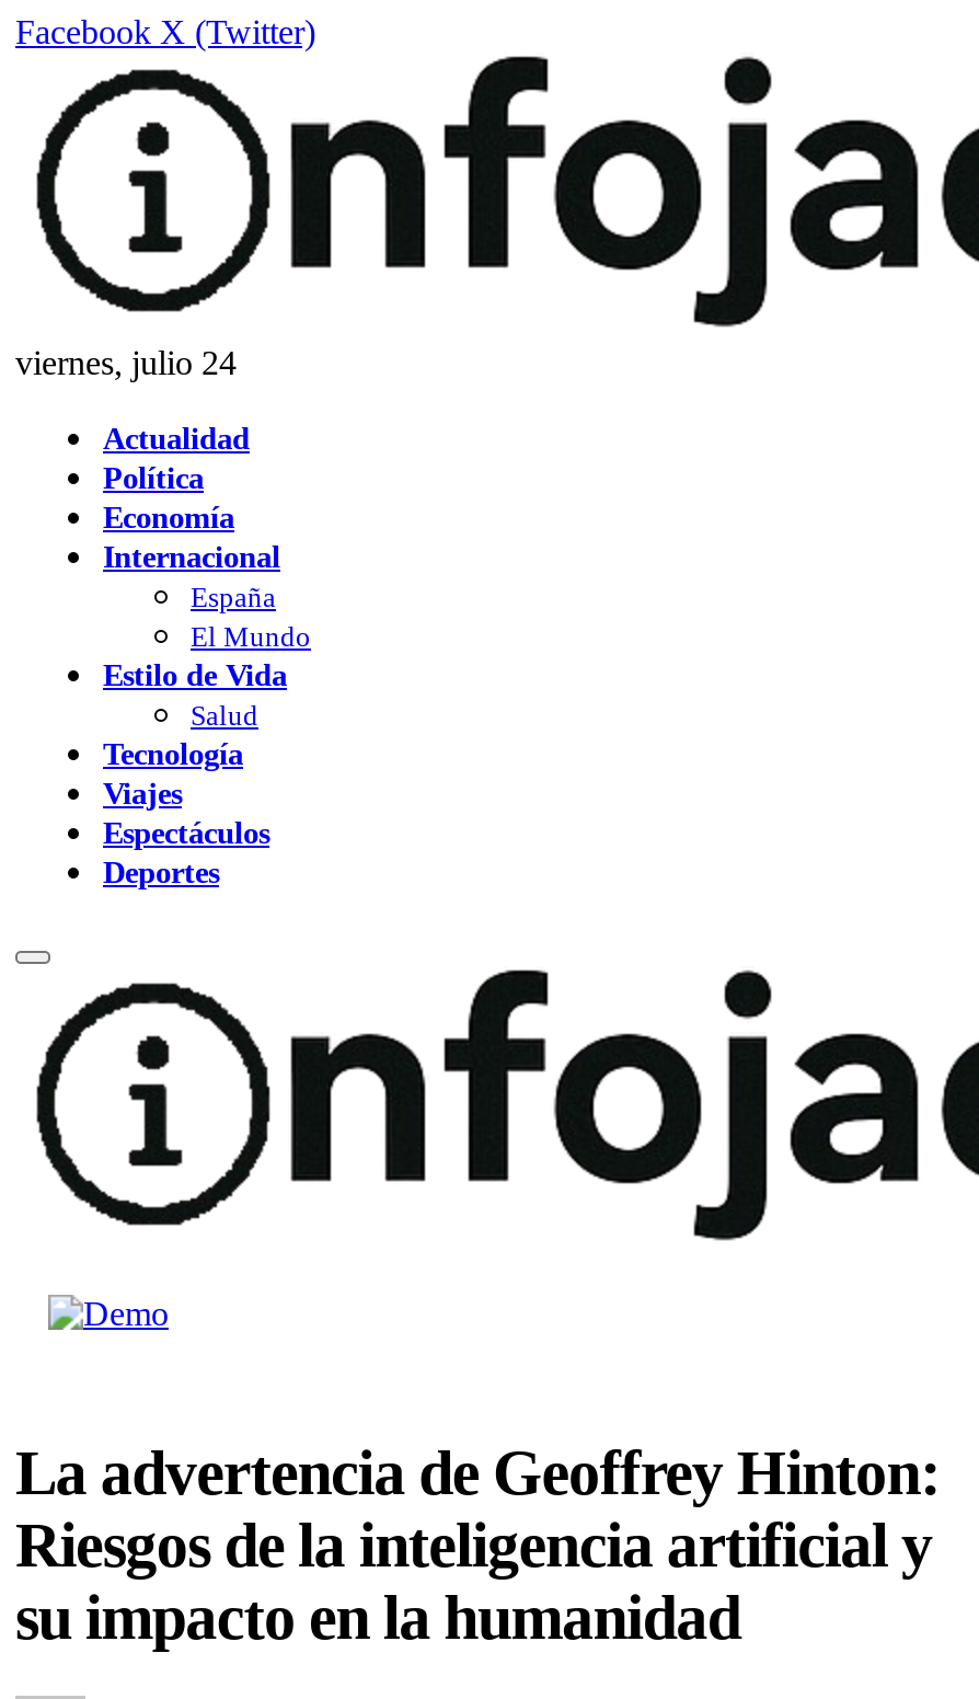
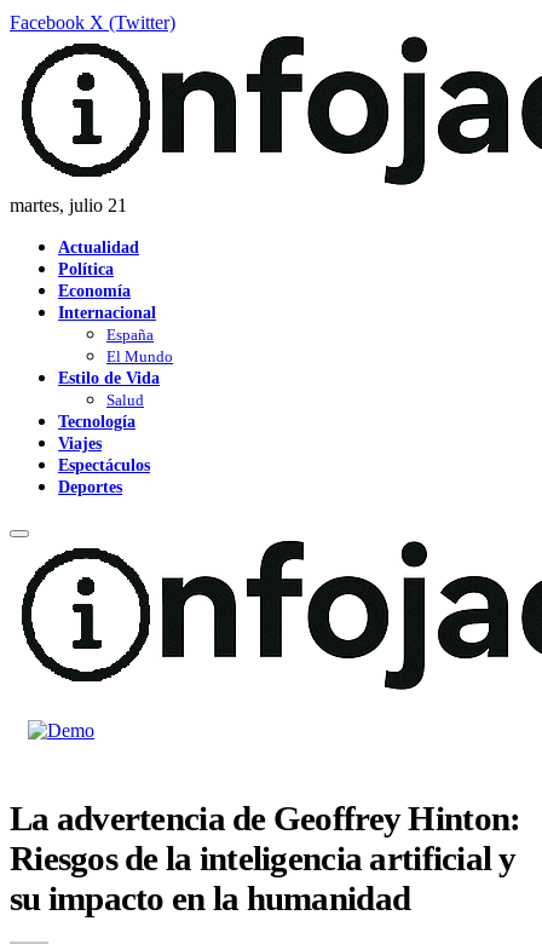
[15,343,237,381] viernes, julio 24 -> [10,194,127,215] martes, julio 21

